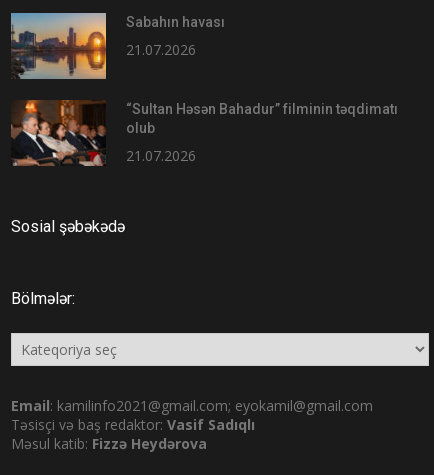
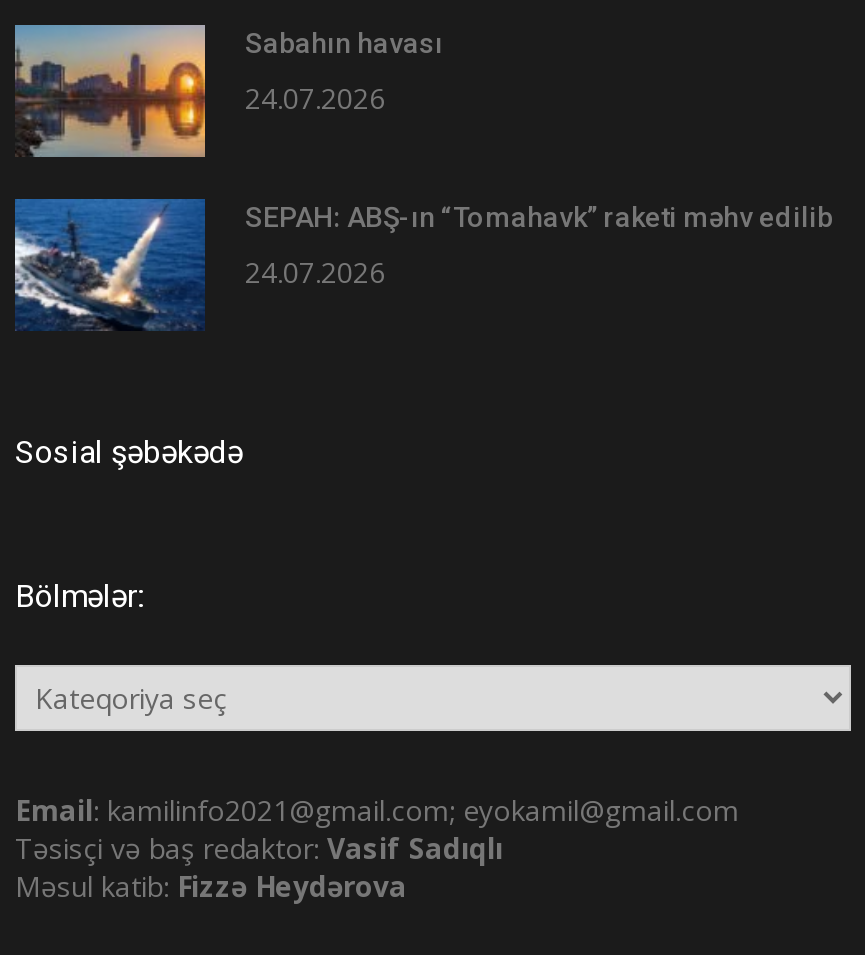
[126,40,196,59] 21.07.2026 -> [245,78,385,116] 24.07.2026
[11,99,398,167] [image] | “Sultan Həsən Bahadur” filminin təqdimatı | olub -> [13,197,833,331] [image] | SEPAH: ABŞ-ın “Tomahavk” raketi məhv edilib
[126,146,196,165] 21.07.2026 -> [245,252,385,290] 24.07.2026

